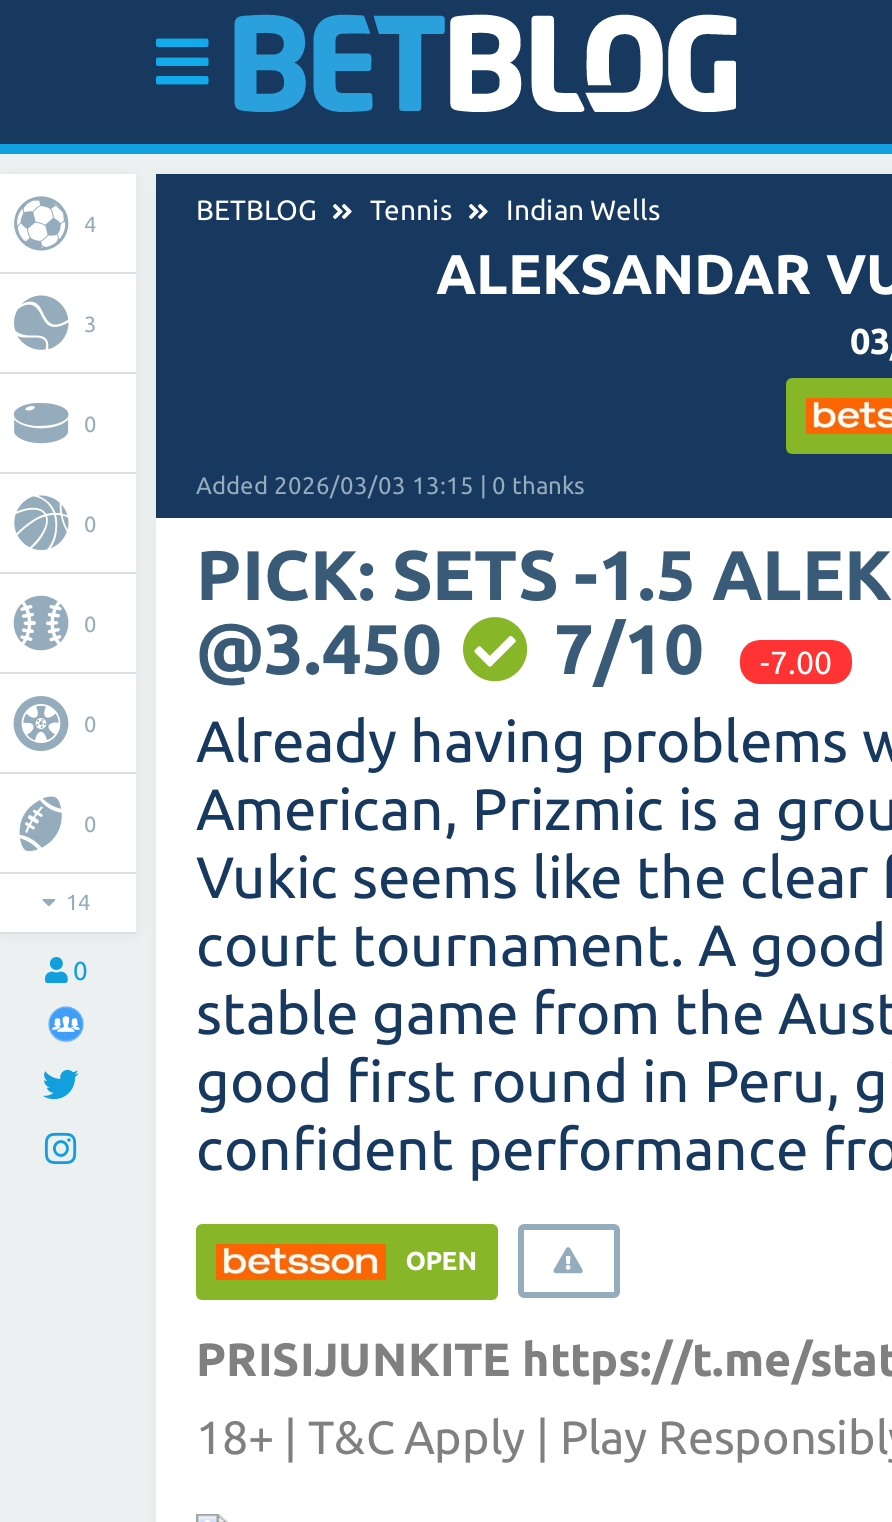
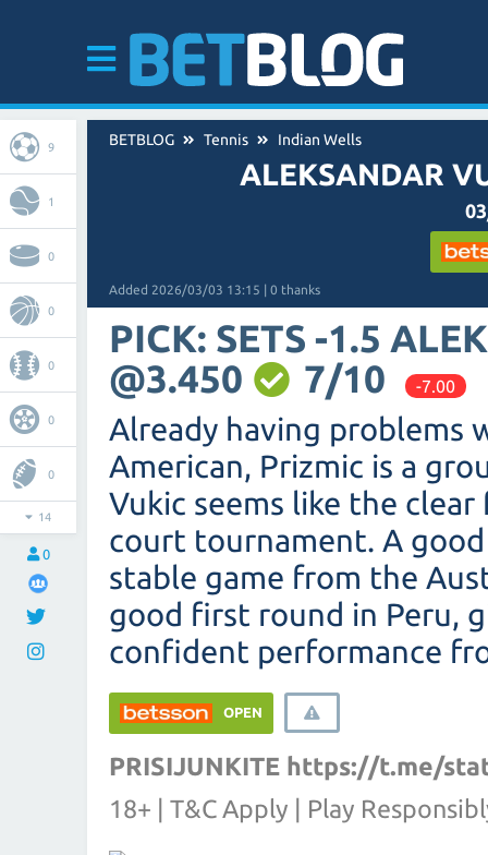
[84,212,96,236] 4 -> [48,141,54,154] 9
[84,312,96,336] 3 -> [48,195,54,208] 1

